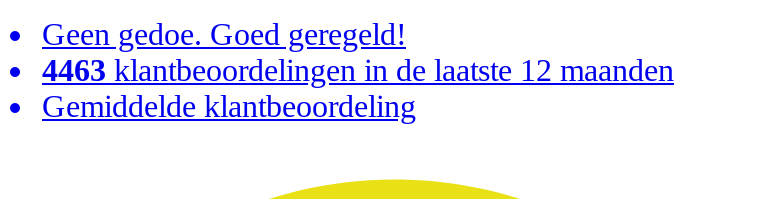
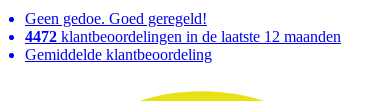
[42,53,674,87] 4463 klantbeoordelingen in de laatste 12 maanden -> [25,28,341,45] 4472 klantbeoordelingen in de laatste 12 maanden

